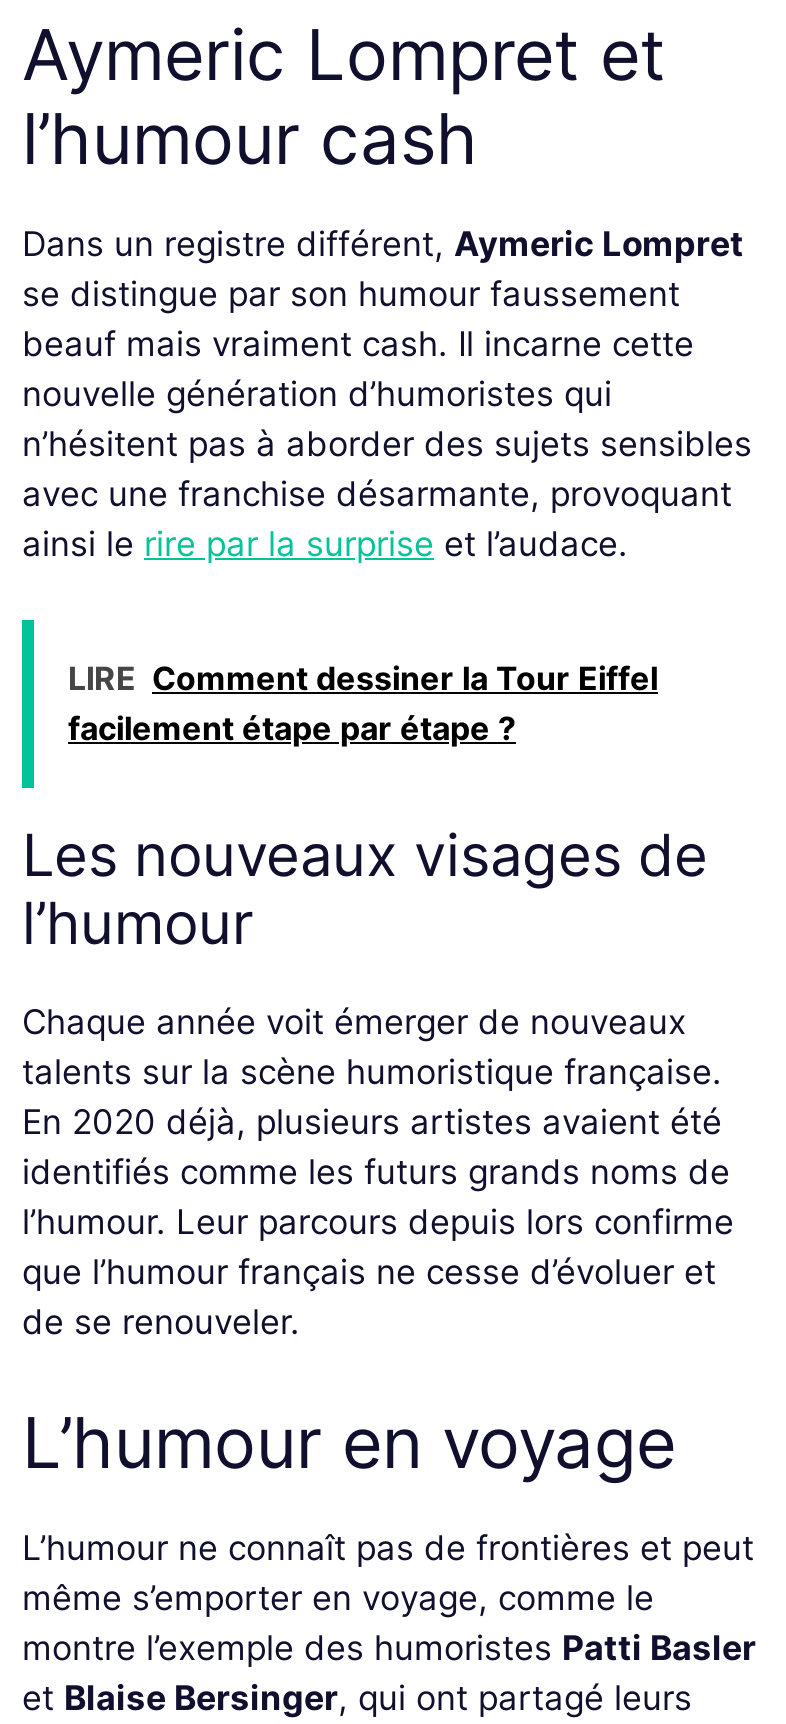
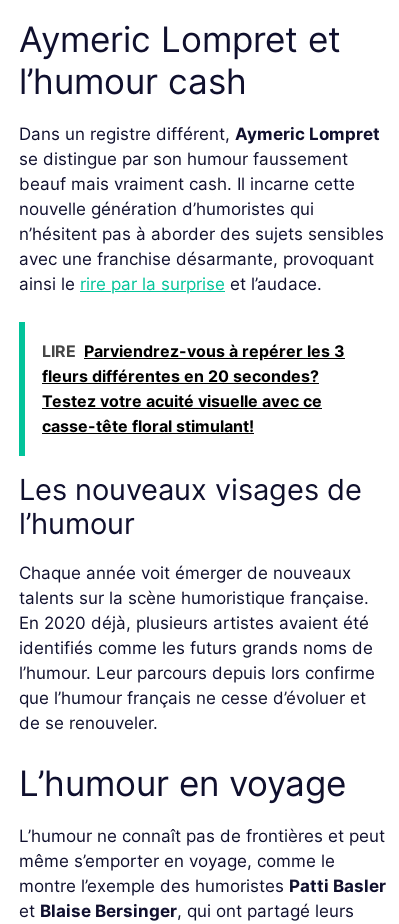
[68,658,658,748] LIRE Comment dessiner la Tour Eiffel | facilement étape par étape ? -> [42,341,345,436] LIRE Parviendrez-vous à repérer les 3 | fleurs différentes en 20 secondes? | Testez votre acuité visuelle avec ce | casse-tête floral stimulant!

